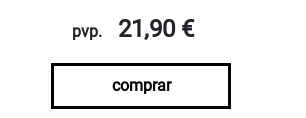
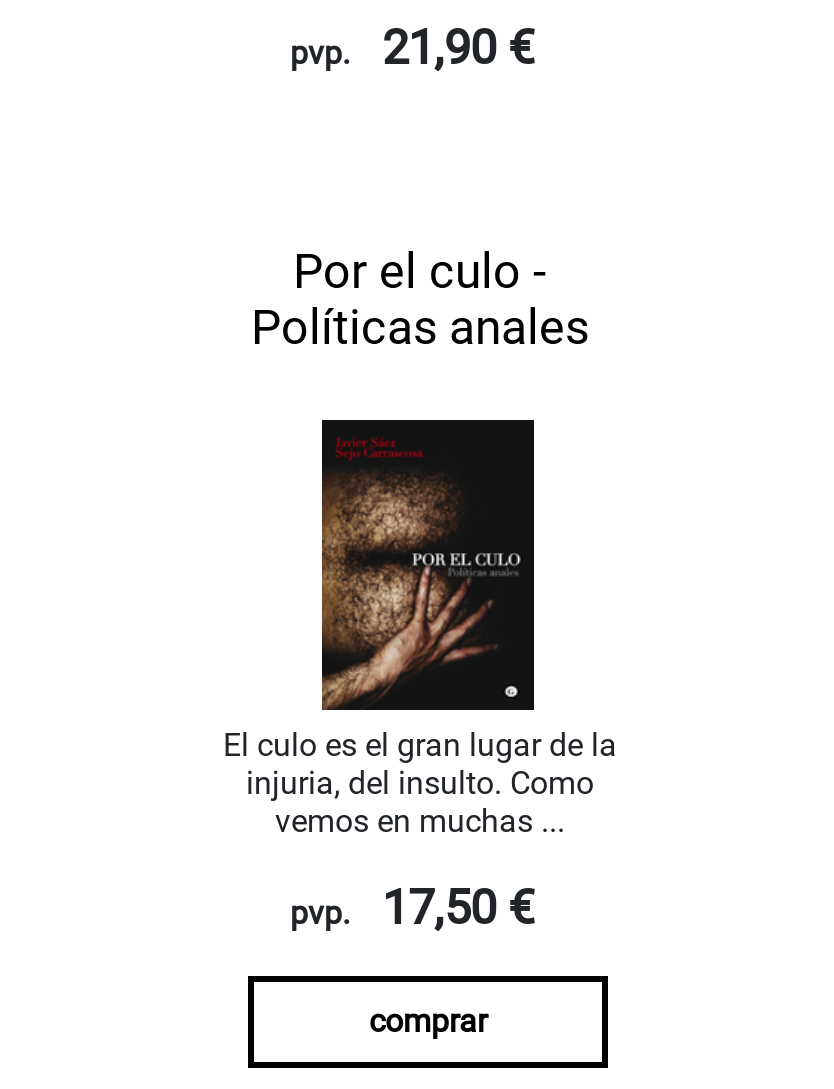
none -> [223,418,617,935] [image] | El culo es el gran lugar de la | injuria, del insulto. Como | vemos en muchas ... | pvp. | 17,50 €
none -> [251,243,589,355] Por el culo - | Políticas anales

